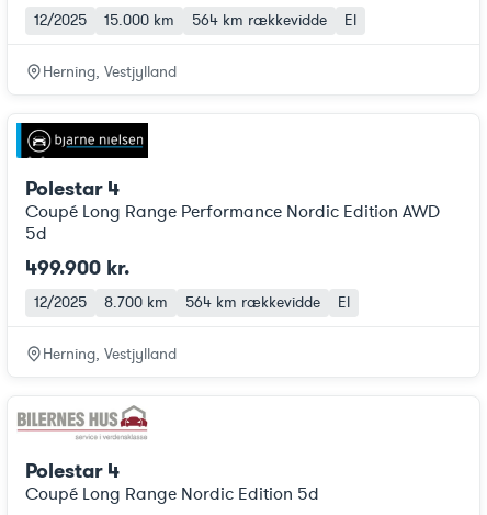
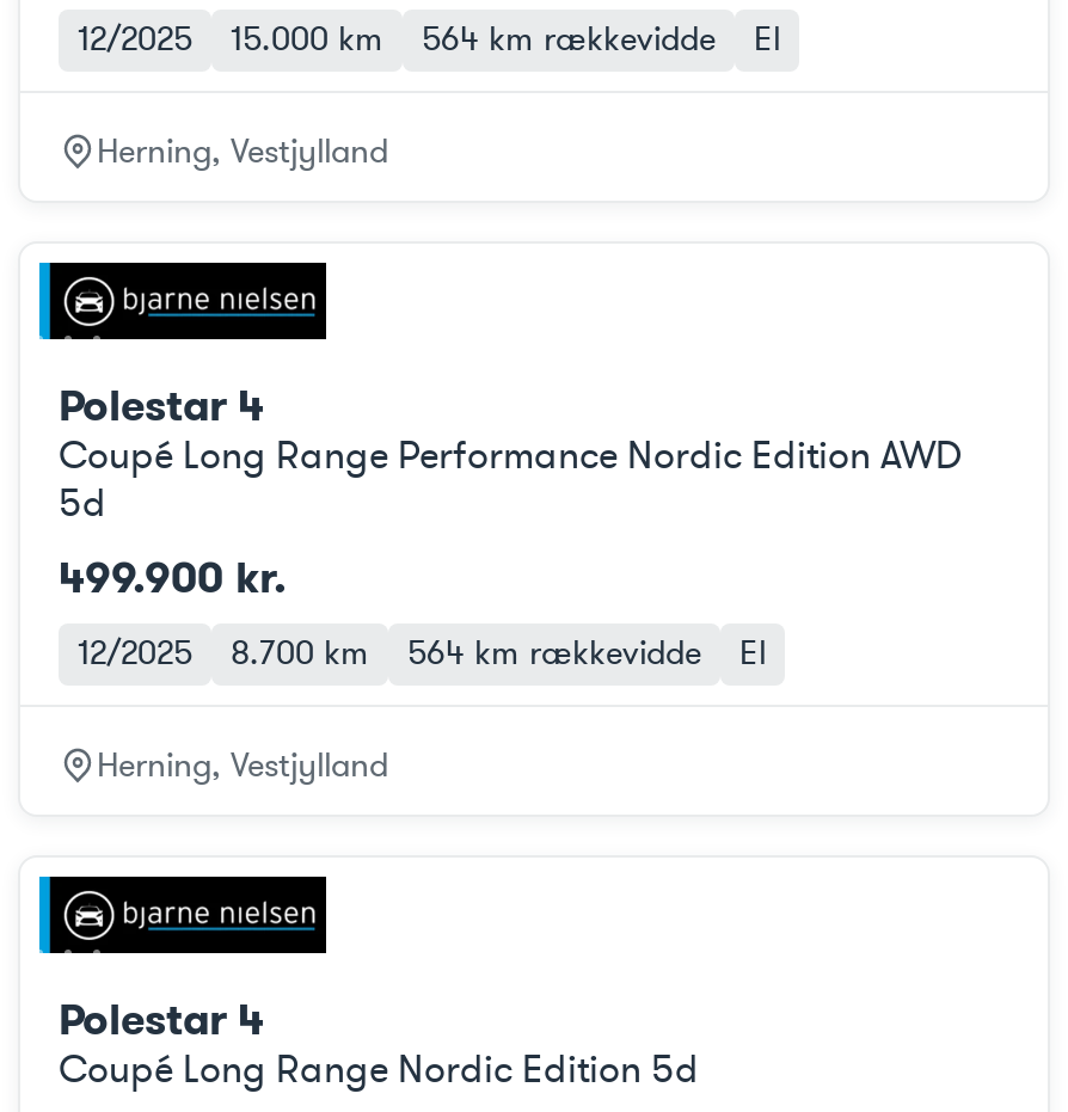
[16,405,148,440] [image] -> [37,874,329,956] [image]

